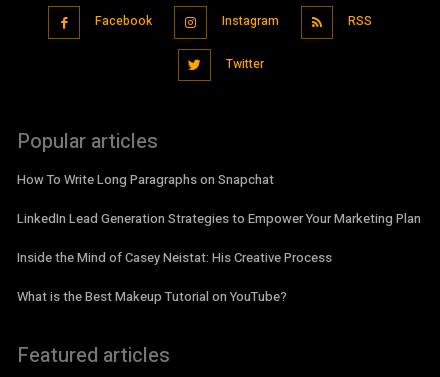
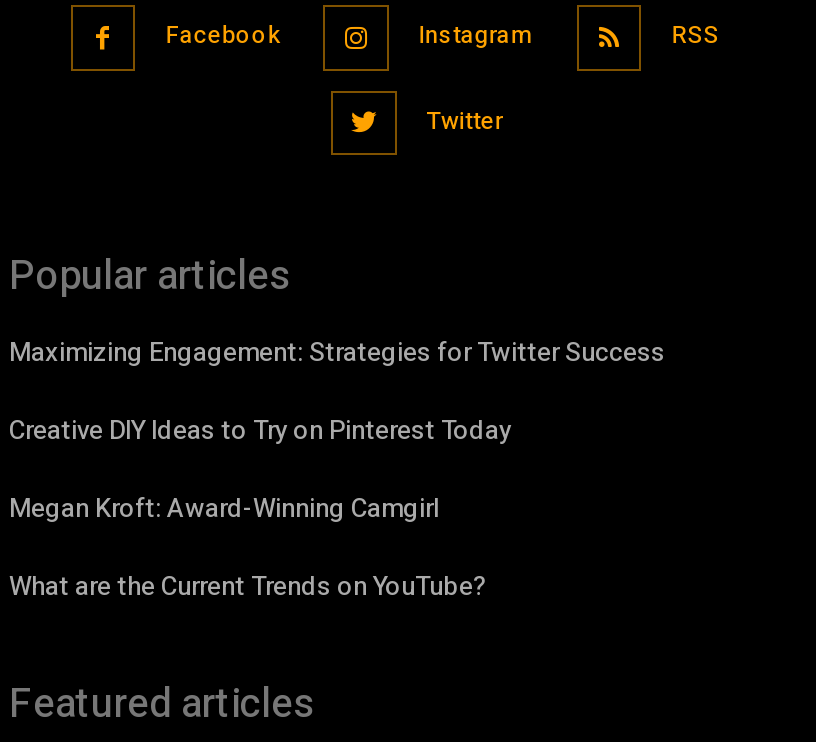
[17,170,274,189] How To Write Long Paragraphs on Snapchat -> [9,333,665,371] Maximizing Engagement: Strategies for Twitter Success
[17,209,421,228] LinkedIn Lead Generation Strategies to Empower Your Marketing Plan -> [9,411,511,449] Creative DIY Ideas to Try on Pinterest Today
[17,248,332,267] Inside the Mind of Casey Neistat: His Creative Process -> [9,489,439,527] Megan Kroft: Award-Winning Camgirl
[17,287,287,306] What is the Best Makeup Tutorial on YouTube? -> [9,567,487,605] What are the Current Trends on YouTube?

